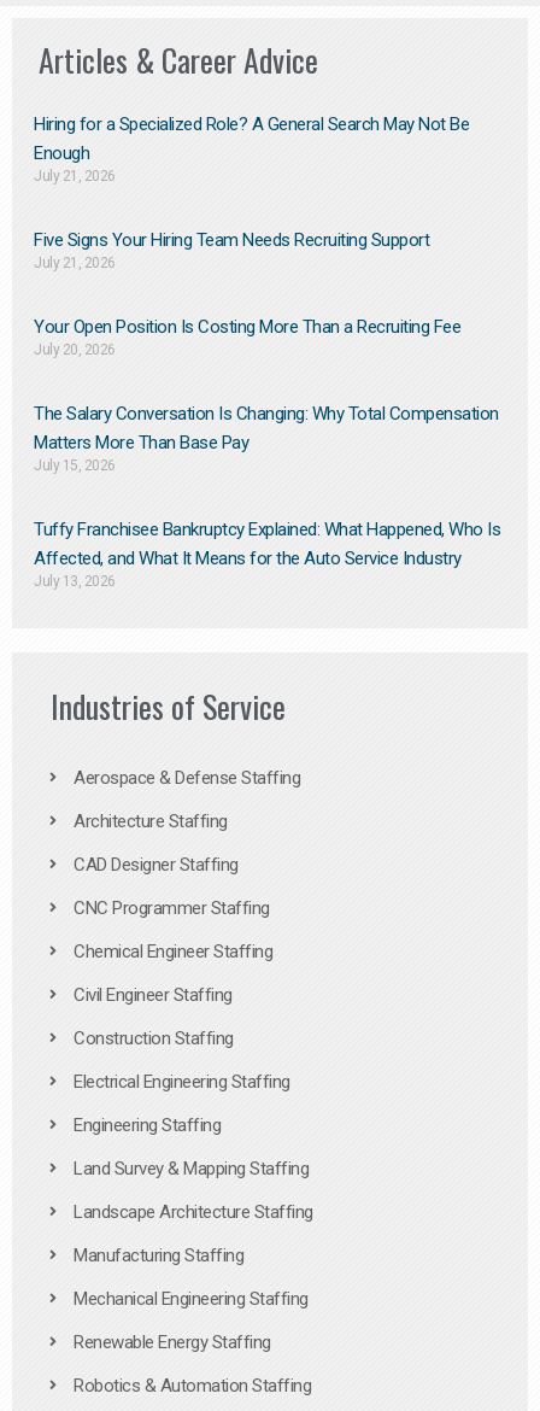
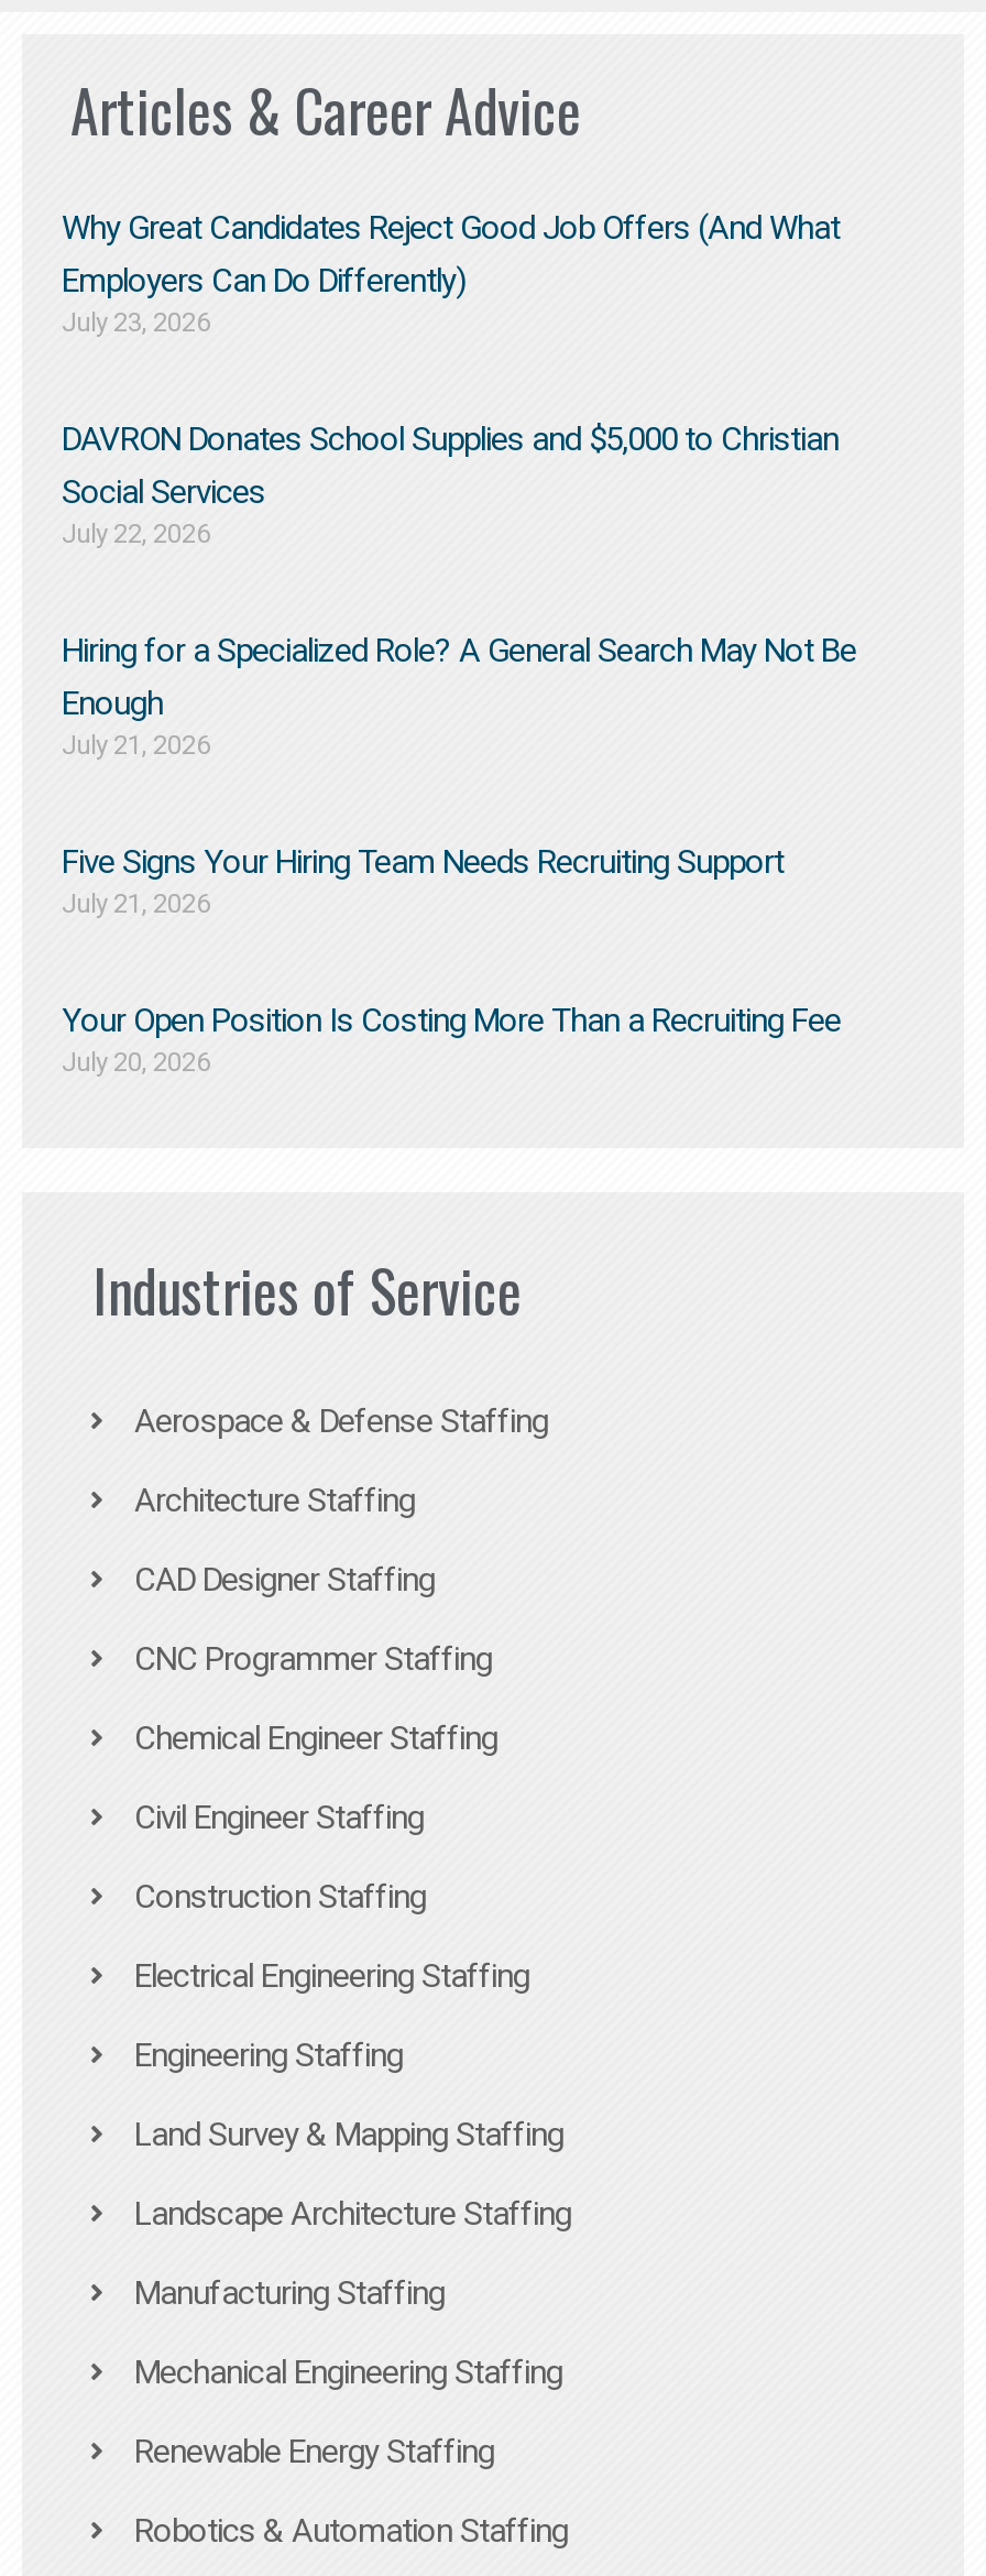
none -> [62,207,840,549] Why Great Candidates Reject Good Job Offers (And What | Employers Can Do Differently) | July 23, 2026 | DAVRON Donates School Supplies and $5,000 to Christian | Social Services | July 22, 2026
moved [34,114,469,358] -> [62,630,856,1077]: Hiring for a Specialized Role? A General Search May Not Be | Enough | July 21, 2026 | Five Signs Your Hiring Team Needs Recruiting Support | July 21, 2026 | Your Open Position Is Costing More Than a Recruiting Fee | July 20, 2026
[34,403,500,590] The Salary Conversation Is Changing: Why Total Compensation | Matters More Than Base Pay | July 15, 2026 | Tuffy Franchisee Bankruptcy Explained: What Happened, Who Is | Affected, and What It Means for the Auto Service Industry | July 13, 2026 -> none

